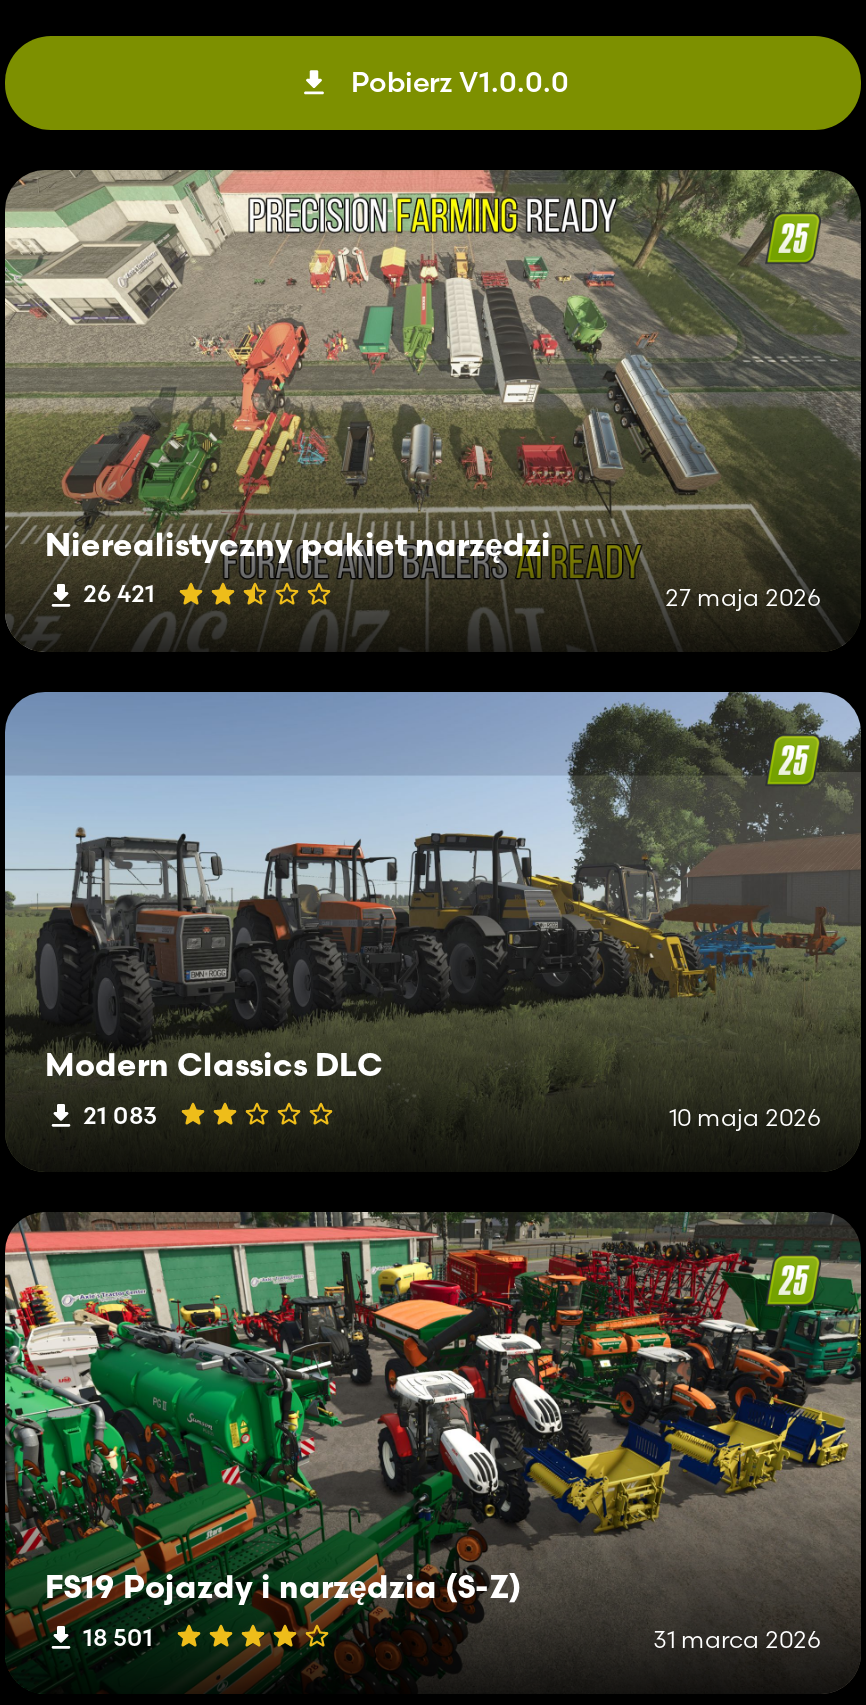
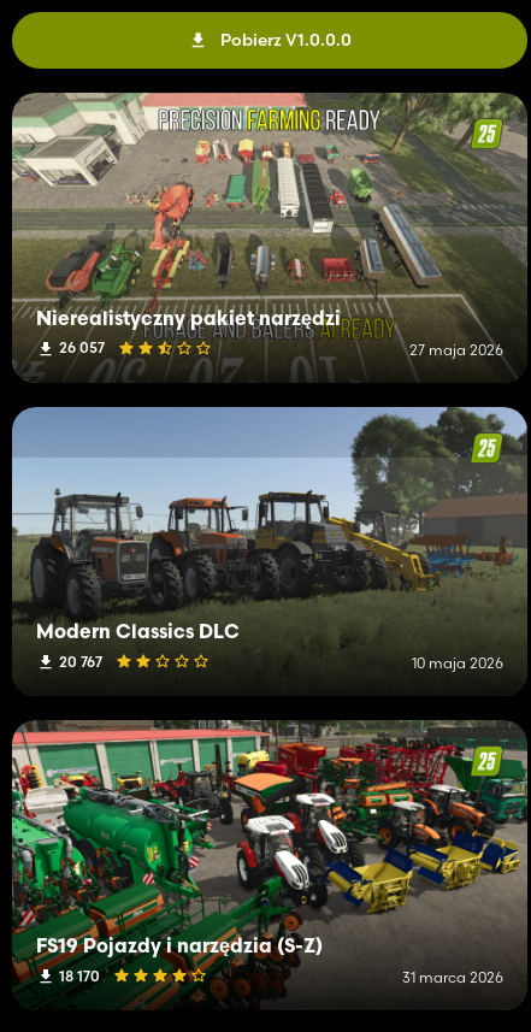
[83,578,155,608] 26 421 -> [59,338,105,356] 26 057
[83,1100,157,1130] 21 083 -> [59,652,102,670] 20 767
[83,1621,153,1651] 18 501 -> [59,966,100,984] 18 170

